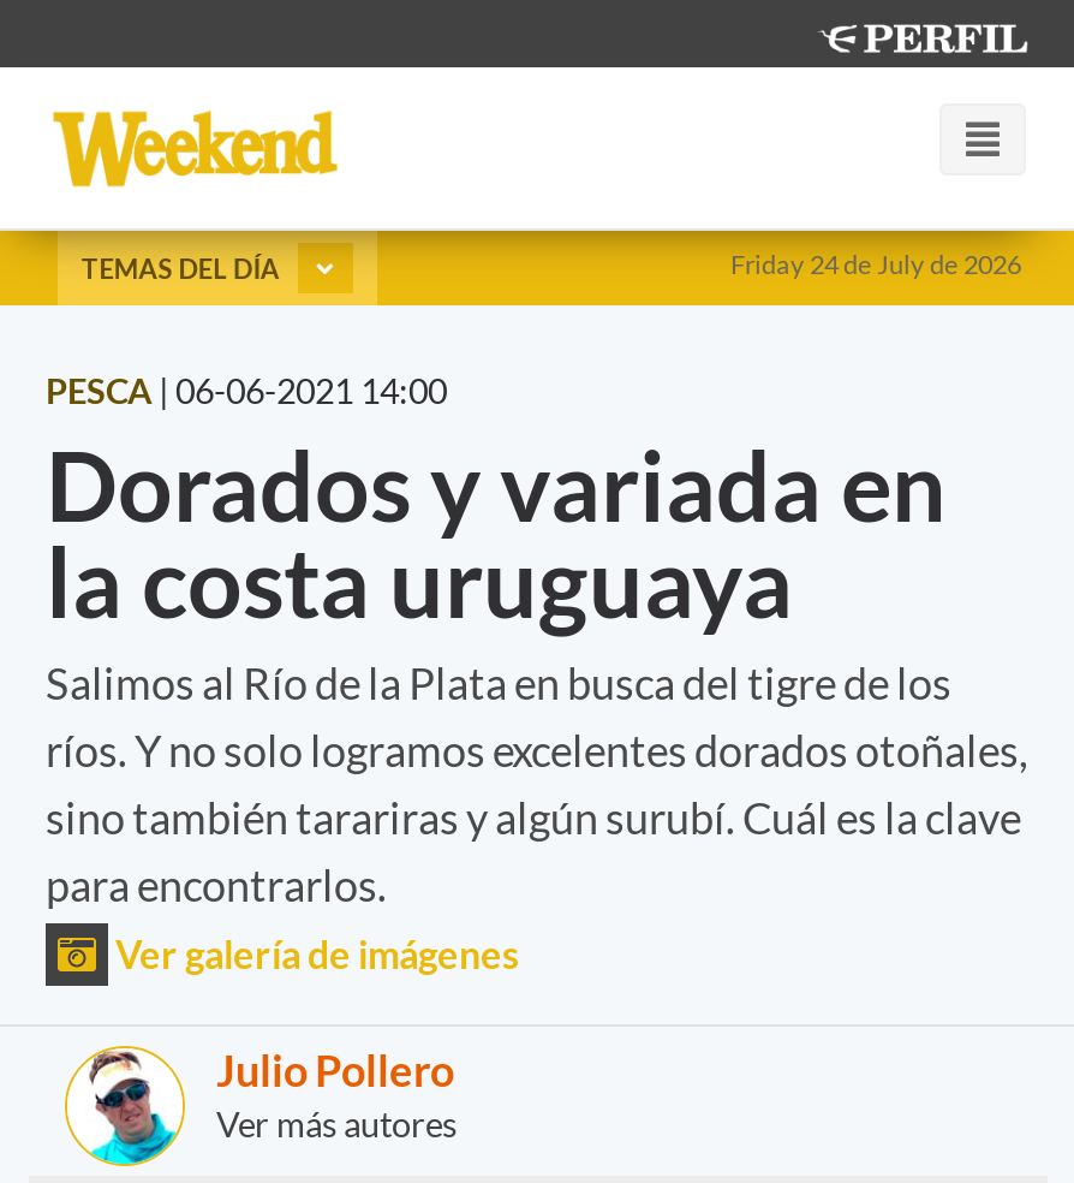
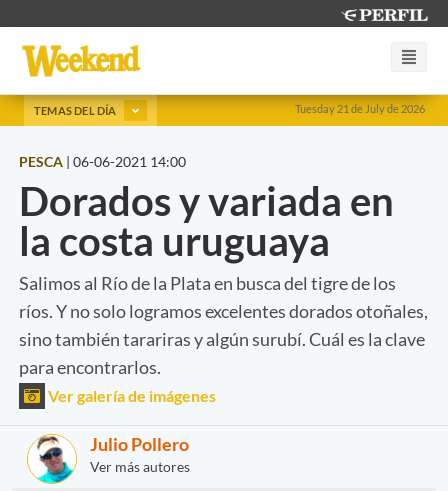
[730,248,1021,279] Friday 24 de July de 2026 -> [295,102,425,115] Tuesday 21 de July de 2026

